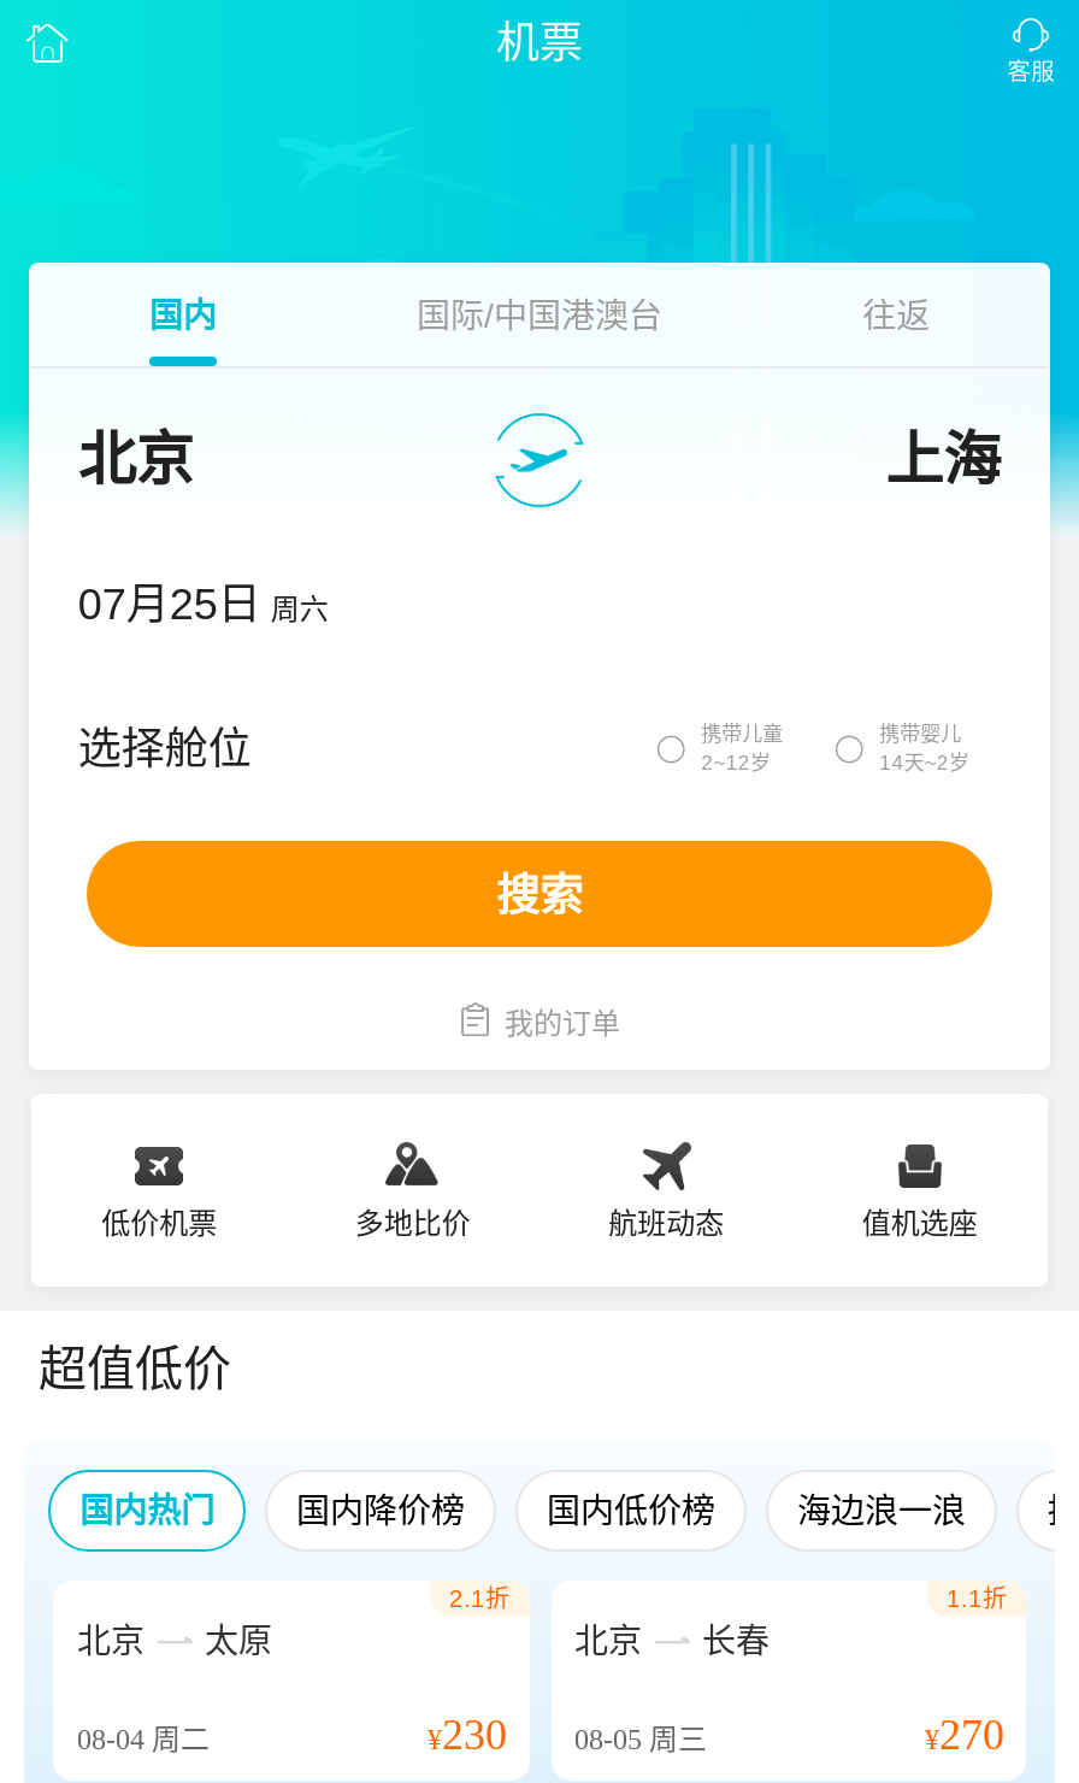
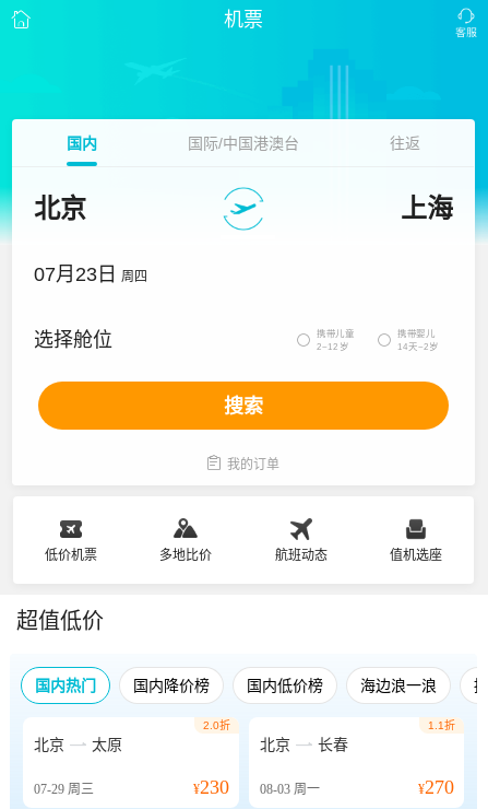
[78,581,328,629] 07月25日 周六 -> [34,263,148,285] 07月23日 周四
[449,1585,509,1612] 2.1折 -> [203,719,230,731] 2.0折
[77,1723,210,1756] 08-04周二 -> [34,782,94,797] 07-29周三
[428,1711,707,1759] ¥230 08-05周三 -> [193,776,319,798] ¥230 08-03周一

